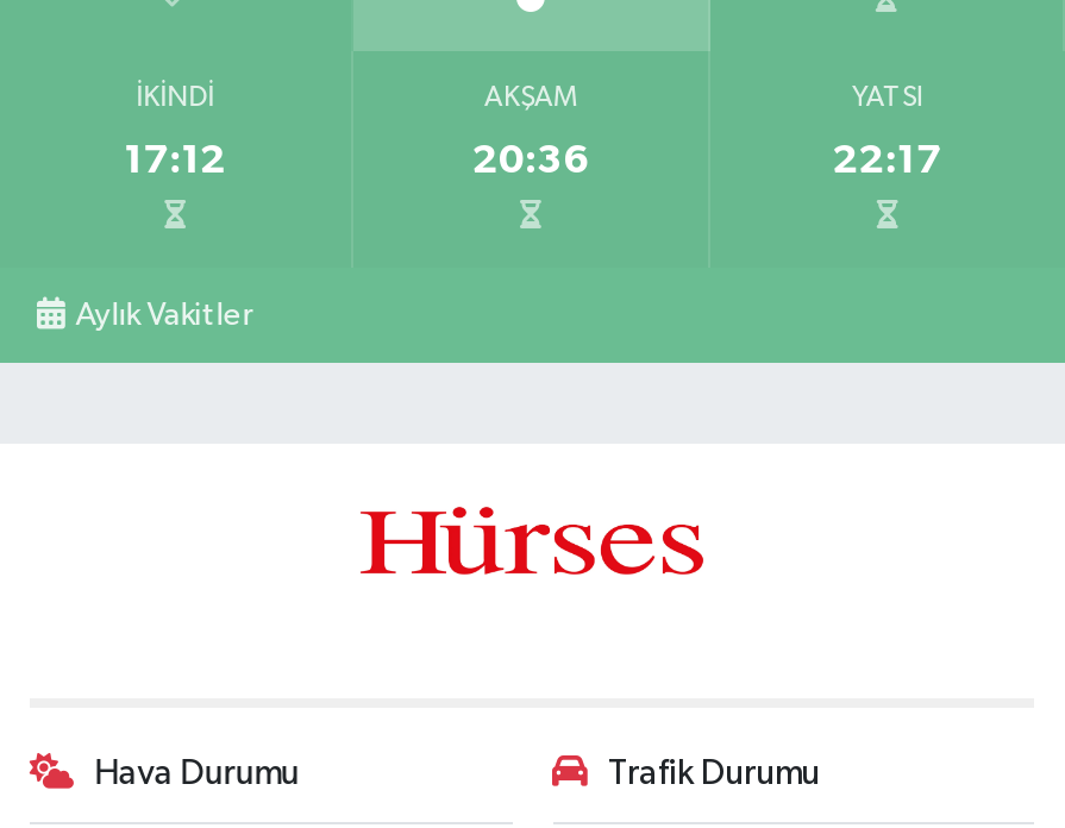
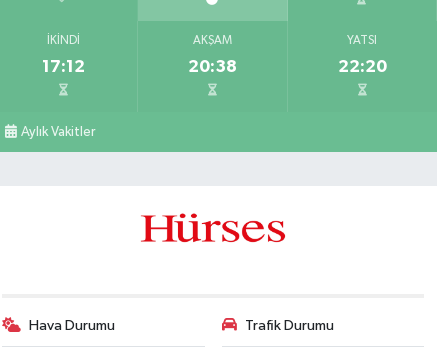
[472,139,589,179] 20:36 -> [188,58,237,75] 20:38
[832,139,942,179] 22:17 -> [338,58,387,75] 22:20

